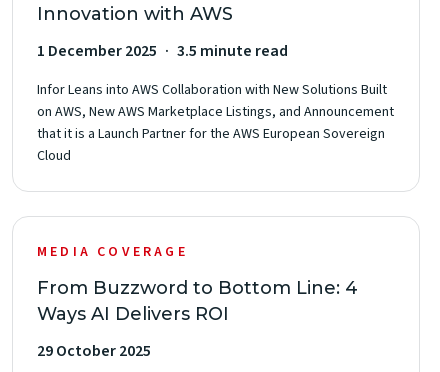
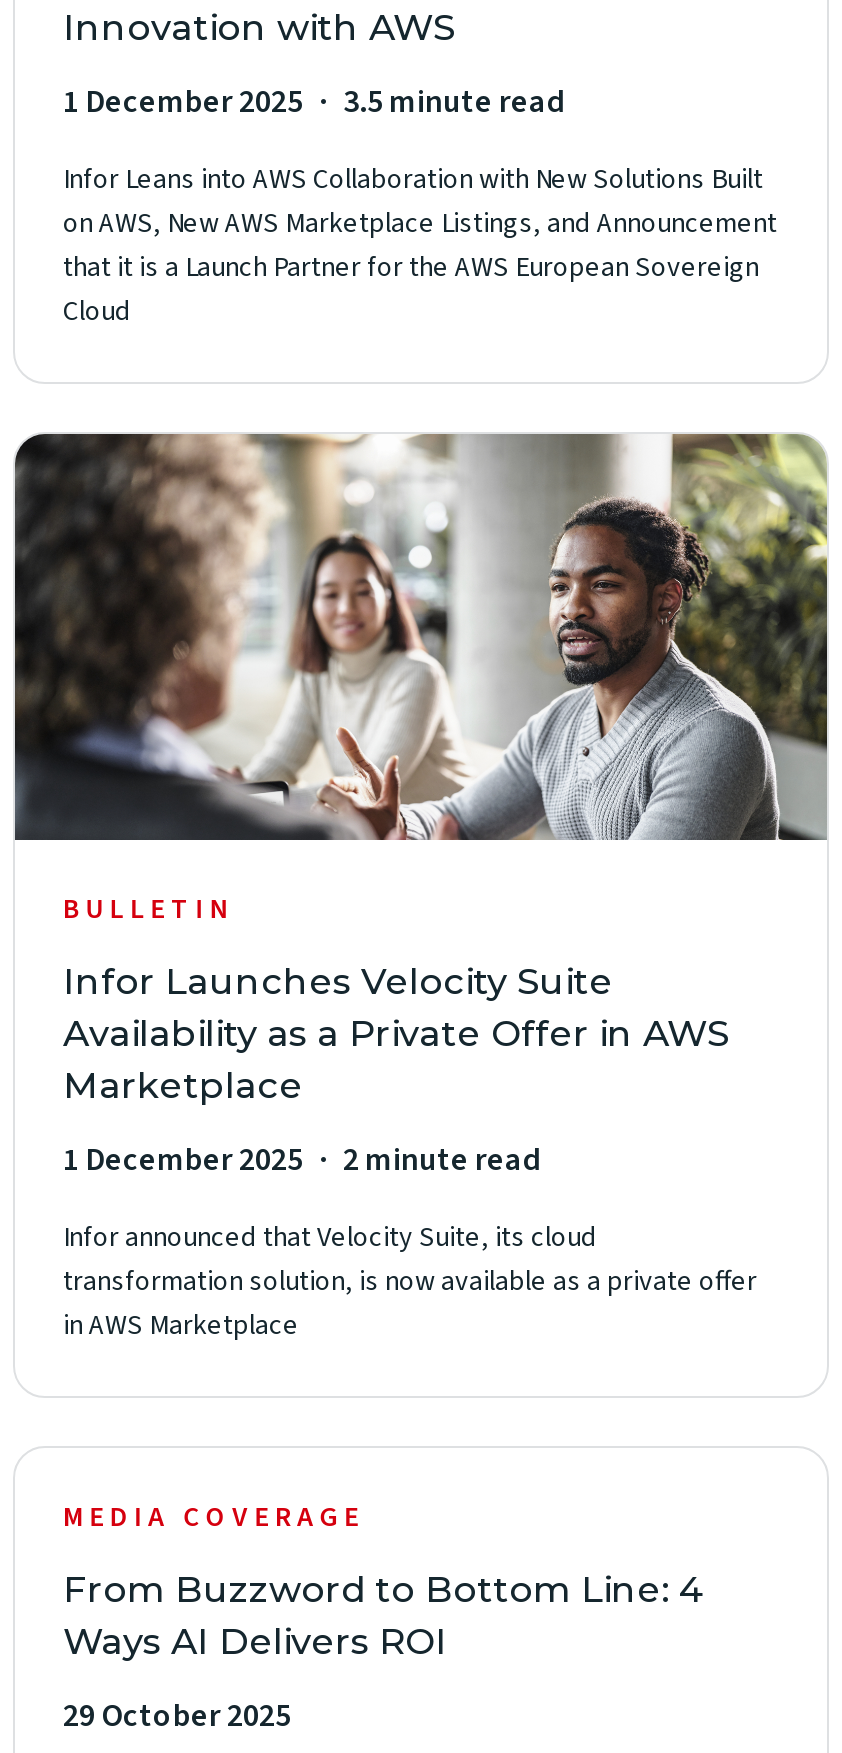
none -> [13,432,829,1345] [image] | BULLETIN | Infor Launches Velocity Suite | Availability as a Private Offer in AWS | Marketplace | 1 December 2025 | 2 minute read | Infor announced that Velocity Suite, its cloud | transformation solution, is now available as a private offer | in AWS Marketplace

